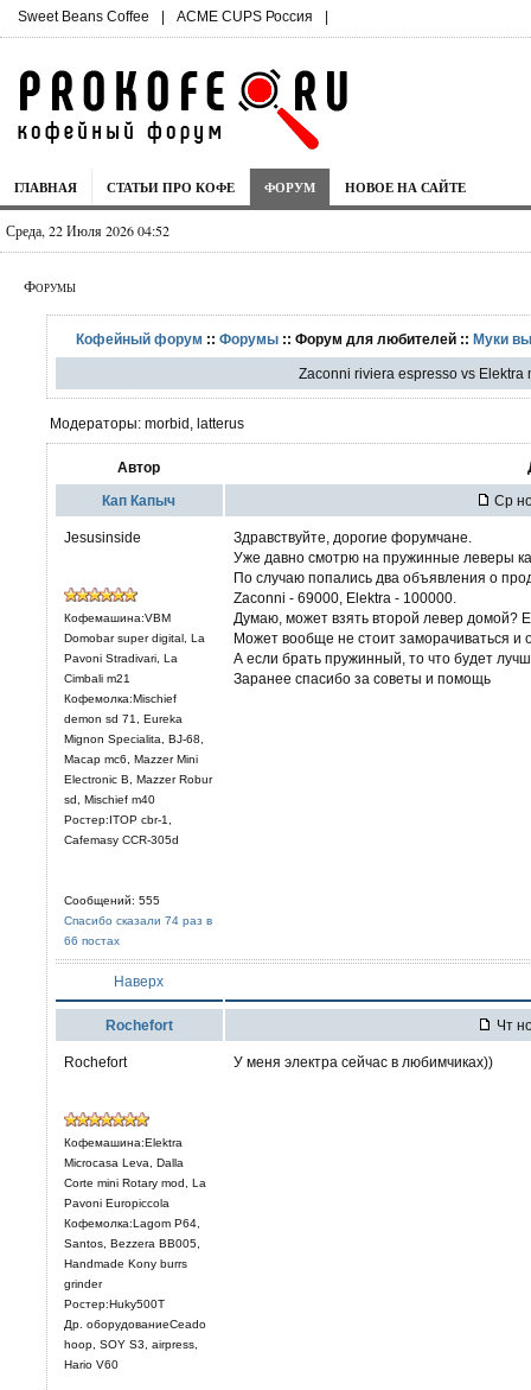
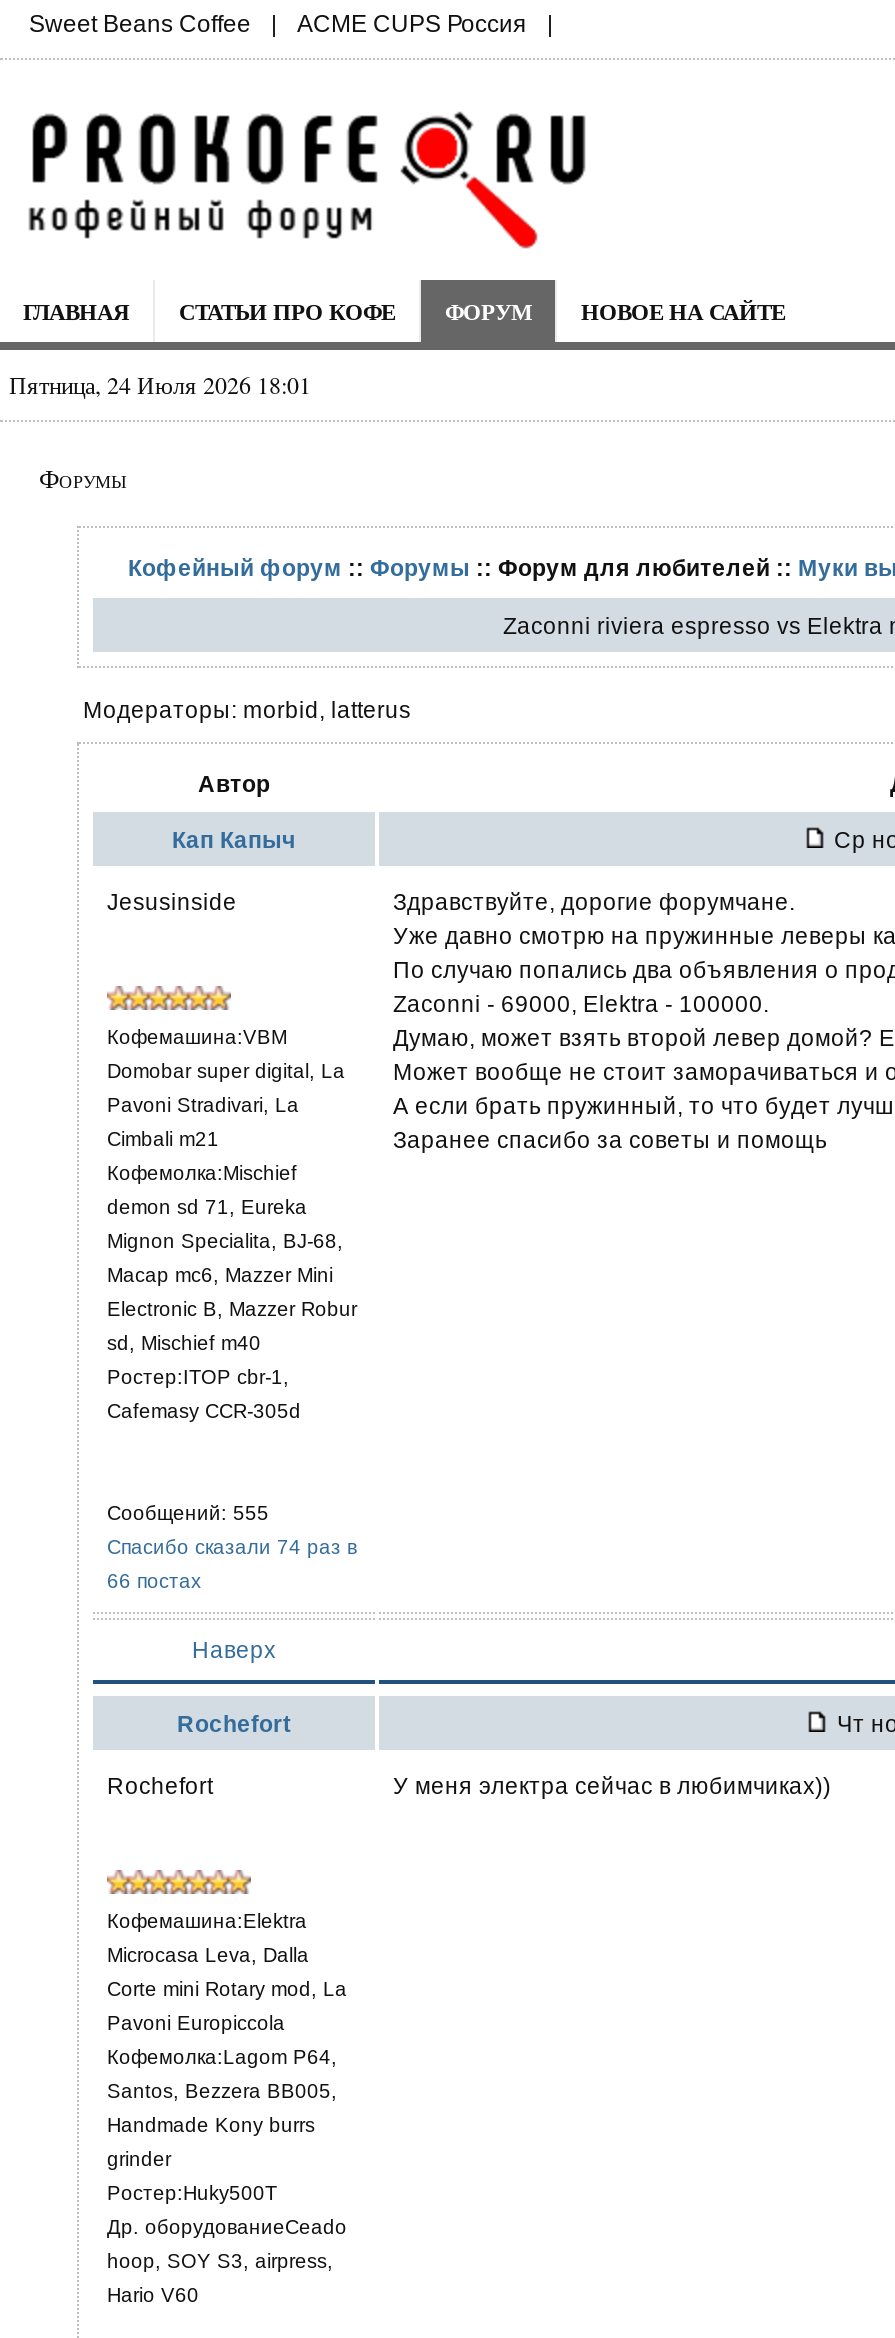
[6,221,169,240] Среда, 22 Июля 2026 04:52 -> [9,368,311,400] Пятница, 24 Июля 2026 18:01

